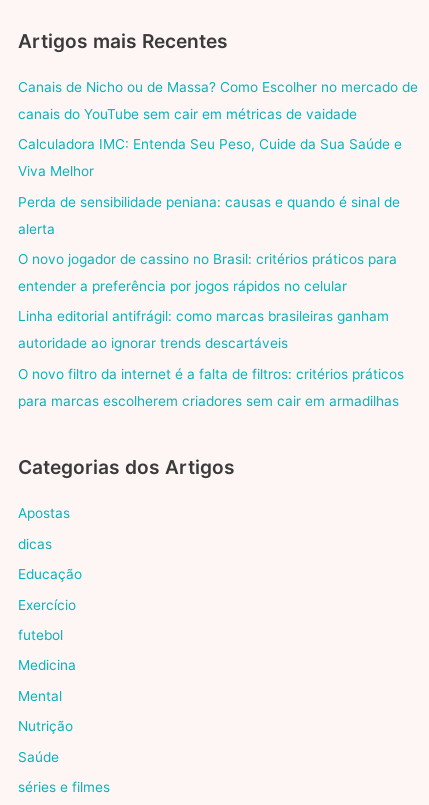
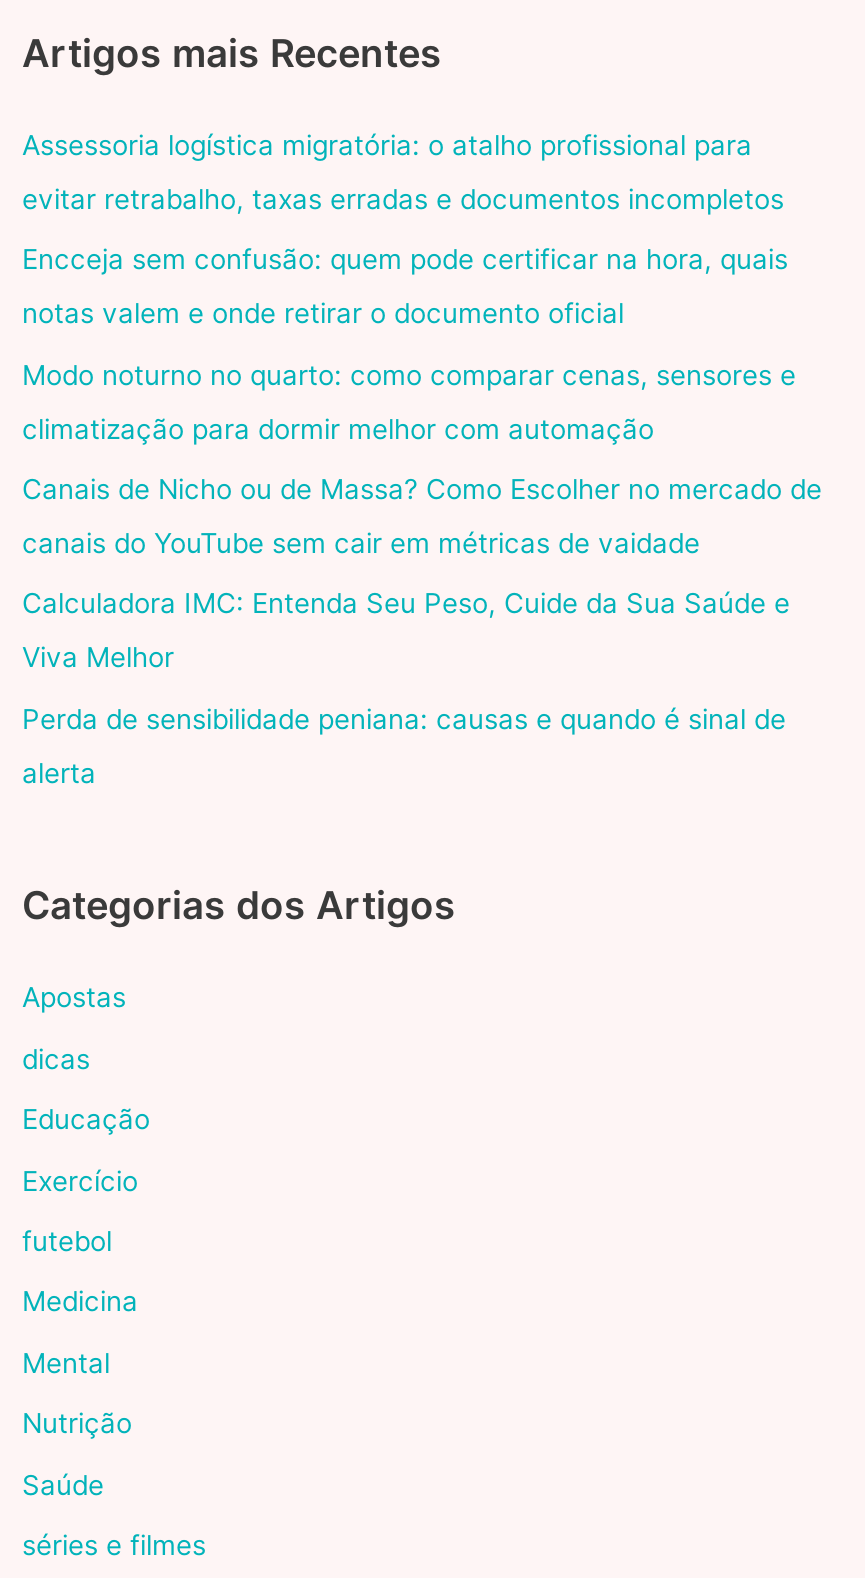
none -> [22,129,796,444] Assessoria logística migratória: o atalho profissional para | evitar retrabalho, taxas erradas e documentos incompletos | Encceja sem confusão: quem pode certificar na hora, quais | notas valem e onde retirar o documento oficial | Modo noturno no quarto: como comparar cenas, sensores e | climatização para dormir melhor com automação
moved [18,79,418,237] -> [22,473,822,789]: Canais de Nicho ou de Massa? Como Escolher no mercado de | canais do YouTube sem cair em métricas de vaidade | Calculadora IMC: Entenda Seu Peso, Cuide da Sua Saúde e | Viva Melhor | Perda de sensibilidade peniana: causas e quando é sinal de | alerta
[18,251,404,409] O novo jogador de cassino no Brasil: critérios práticos para | entender a preferência por jogos rápidos no celular | Linha editorial antifrágil: como marcas brasileiras ganham | autoridade ao ignorar trends descartáveis | O novo filtro da internet é a falta de filtros: critérios práticos | para marcas escolherem criadores sem cair em armadilhas -> none

